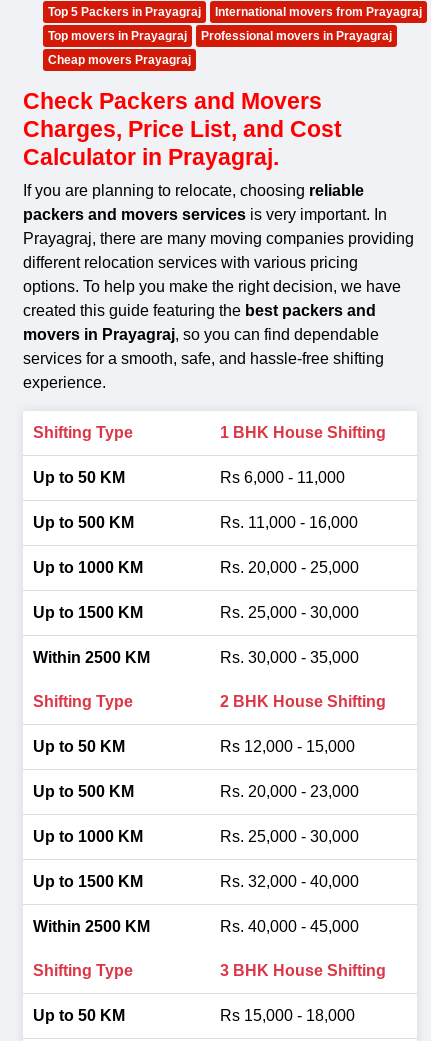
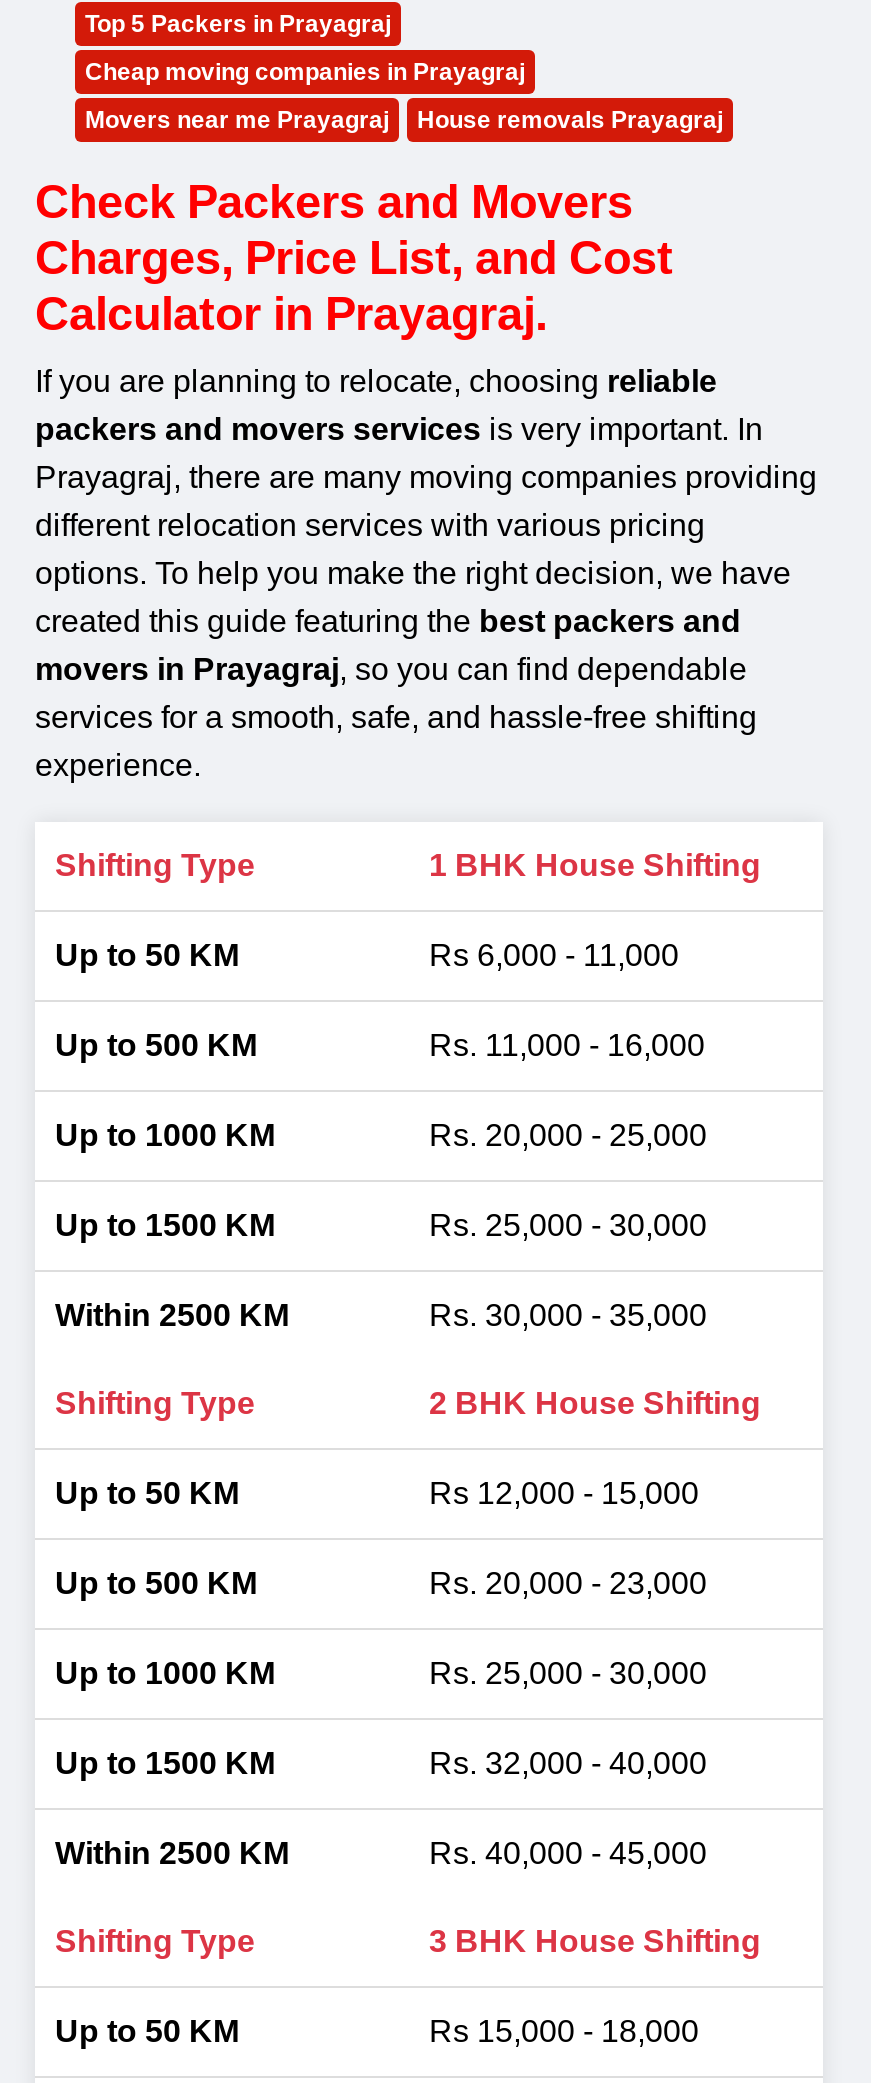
[48,5,422,67] International movers from Prayagraj | Top movers in Prayagraj | Professional movers in Prayagraj | Cheap movers Prayagraj -> [85,59,723,135] Cheap moving companies in Prayagraj | Movers near me Prayagraj | House removals Prayagraj

